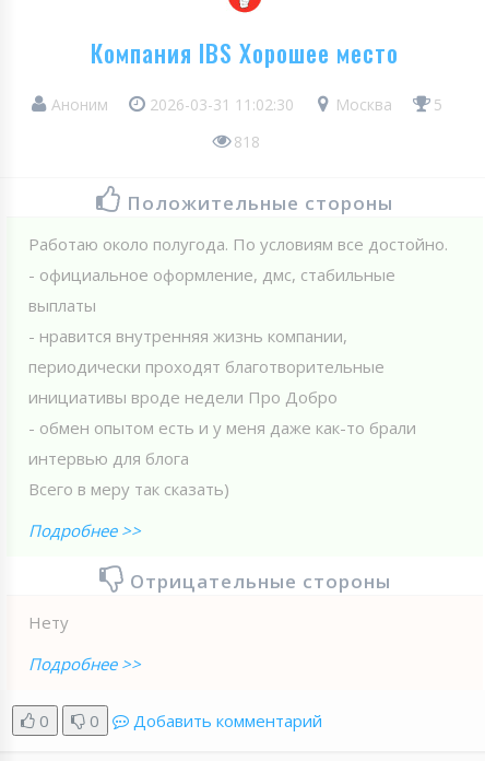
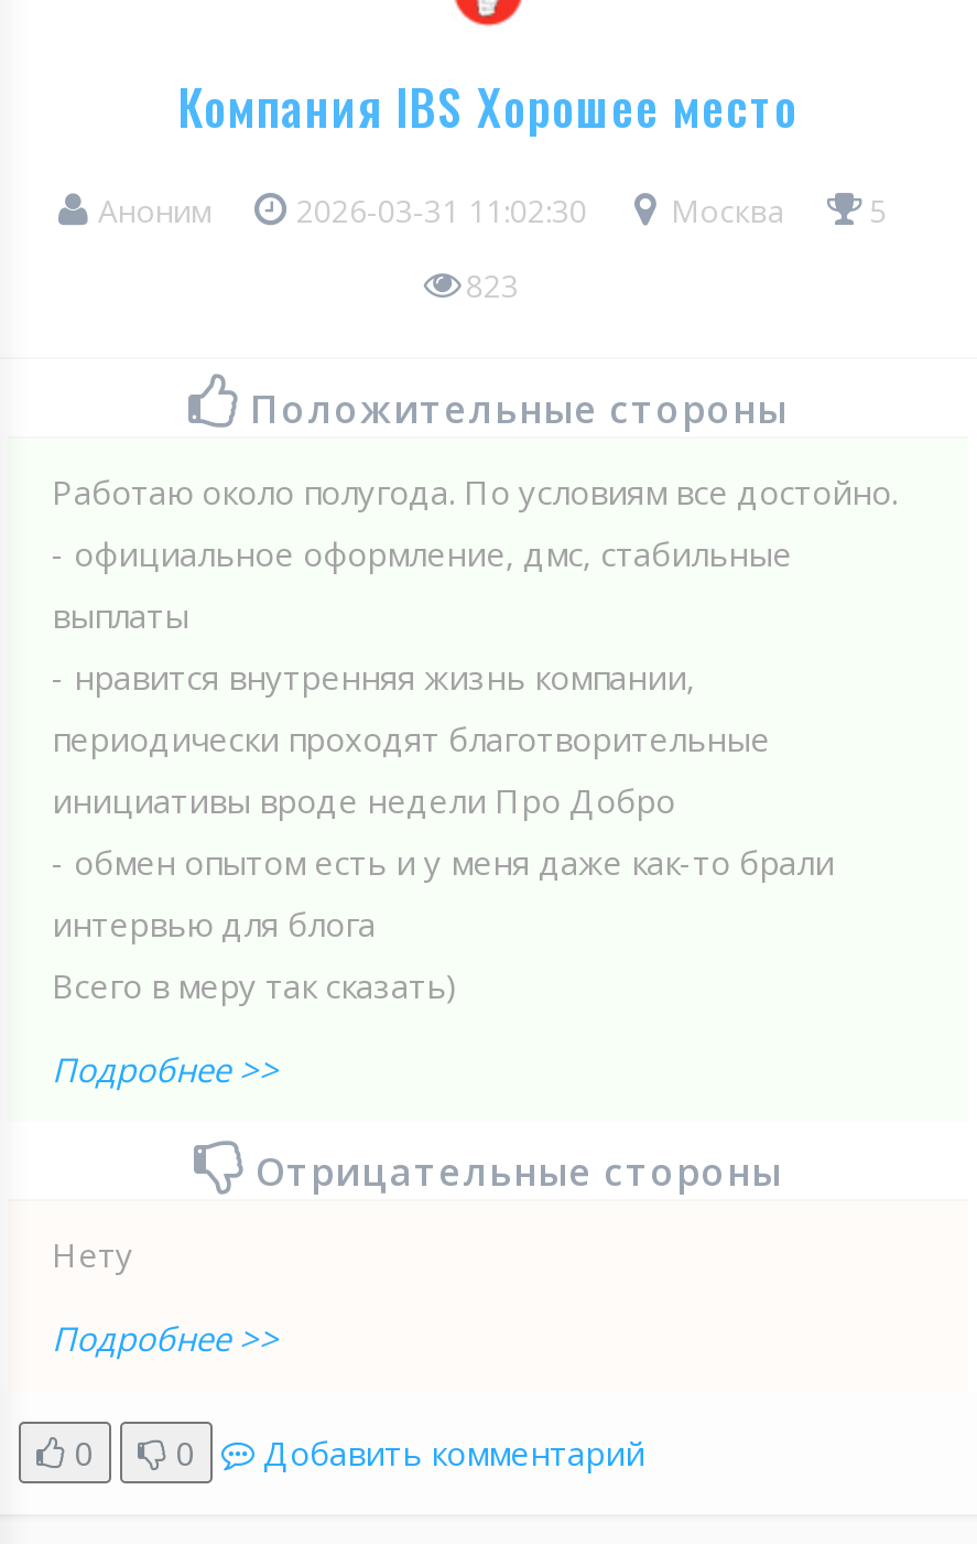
[229,131,260,152] 818 -> [457,264,519,306] 823

